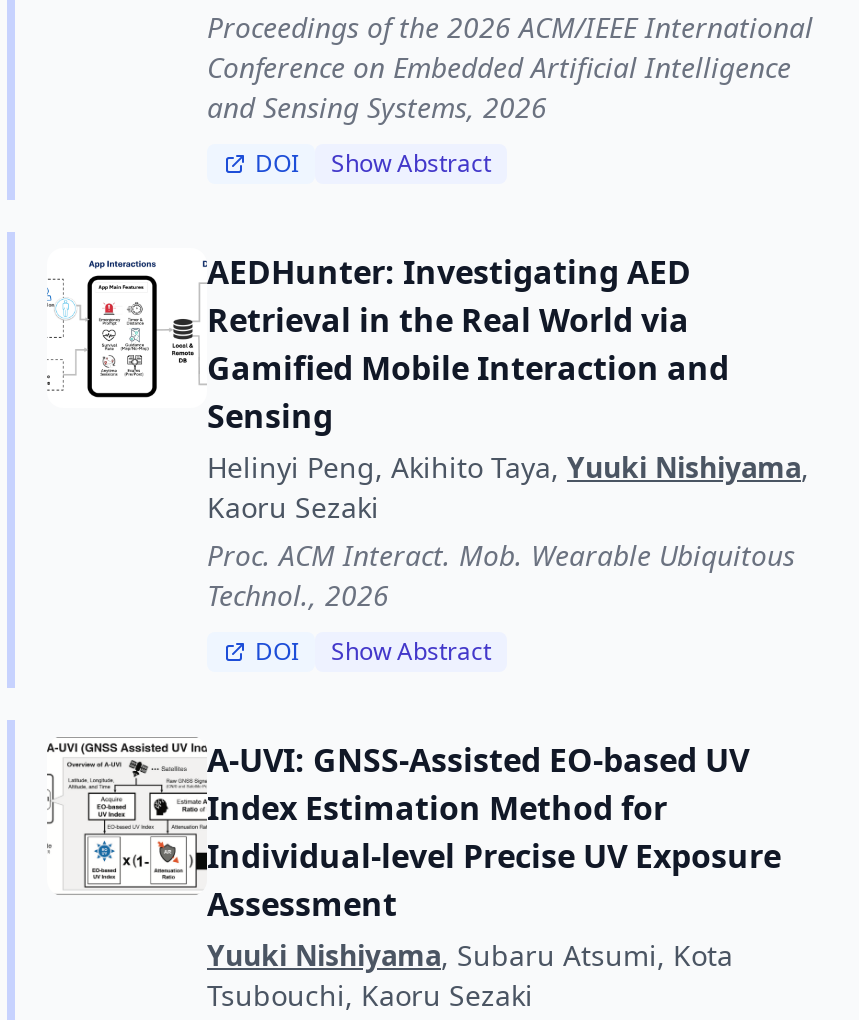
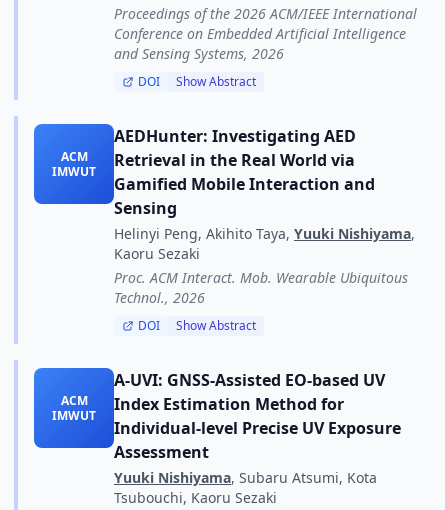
[47,248,201,408] [image] -> [33,123,111,205] [image]
none -> [52,148,96,180] ACM | IMWUT
[45,736,201,896] [image] -> [33,367,111,449] [image]
none -> [52,392,96,424] ACM | IMWUT

